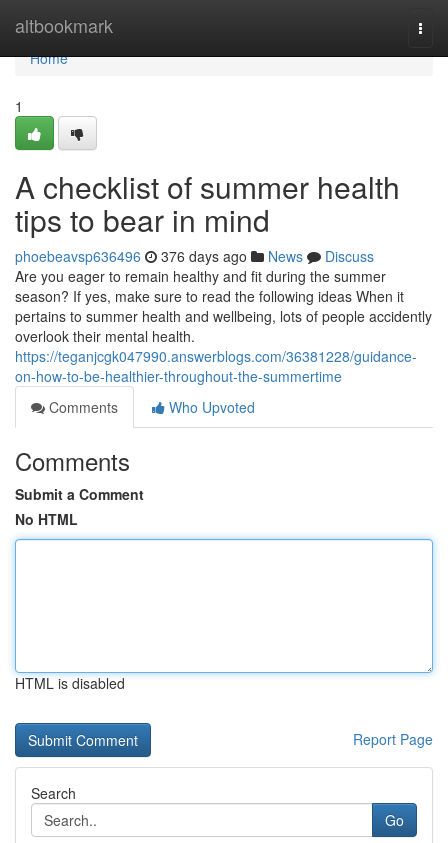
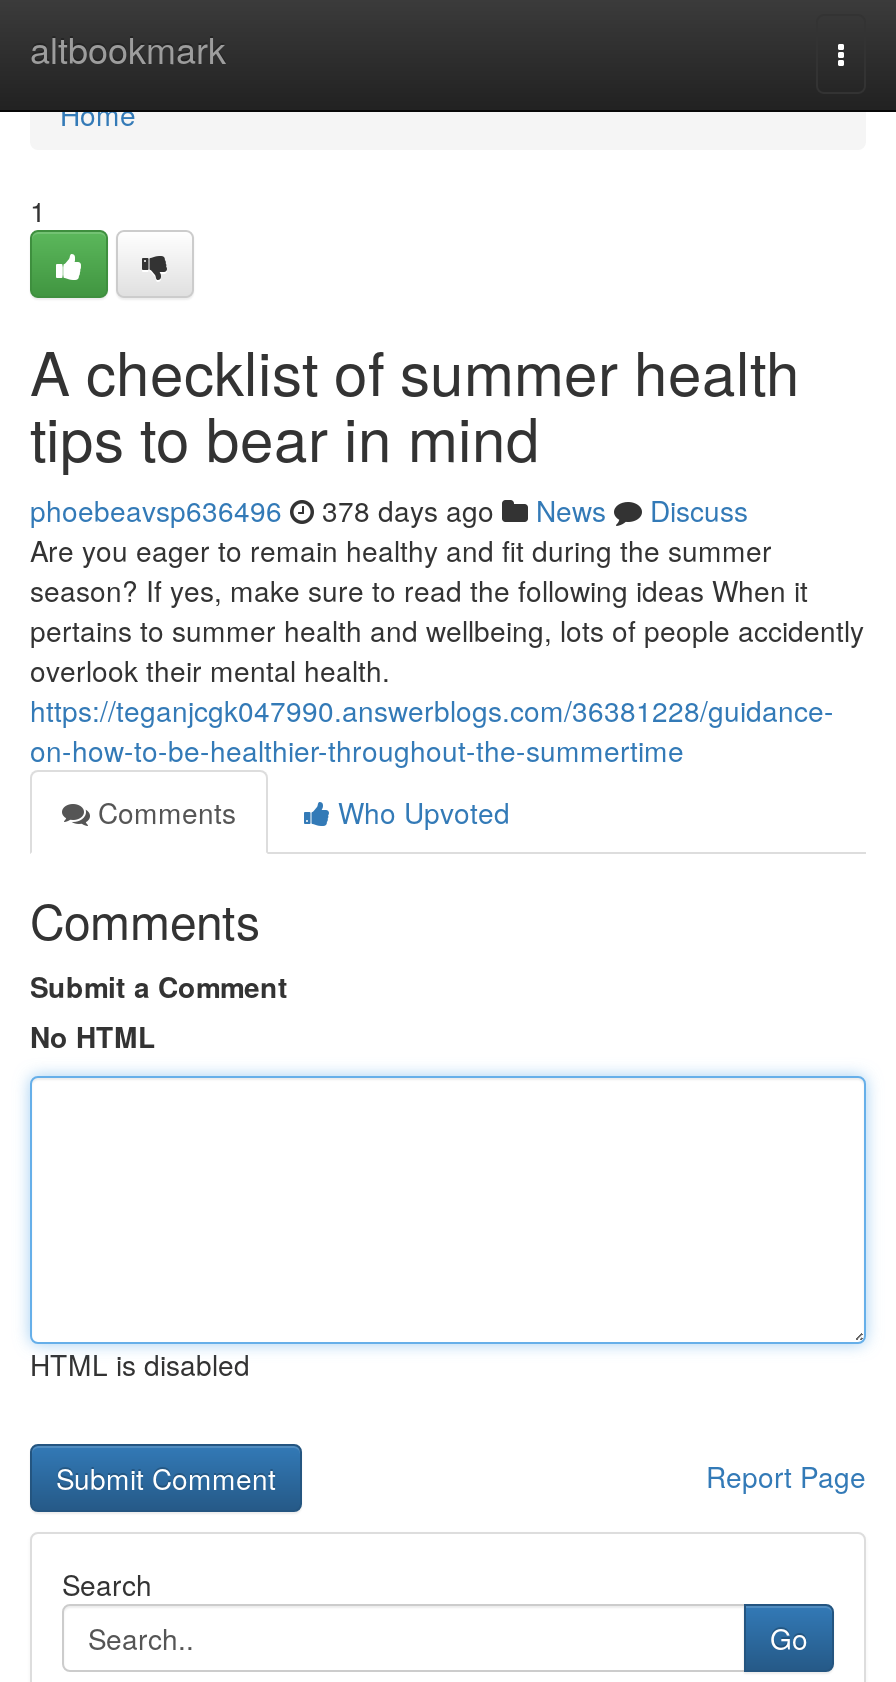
[15,246,374,266] phoebeavsp636496 376 days ago News Discuss -> [30,490,748,530] phoebeavsp636496 378 days ago News Discuss

